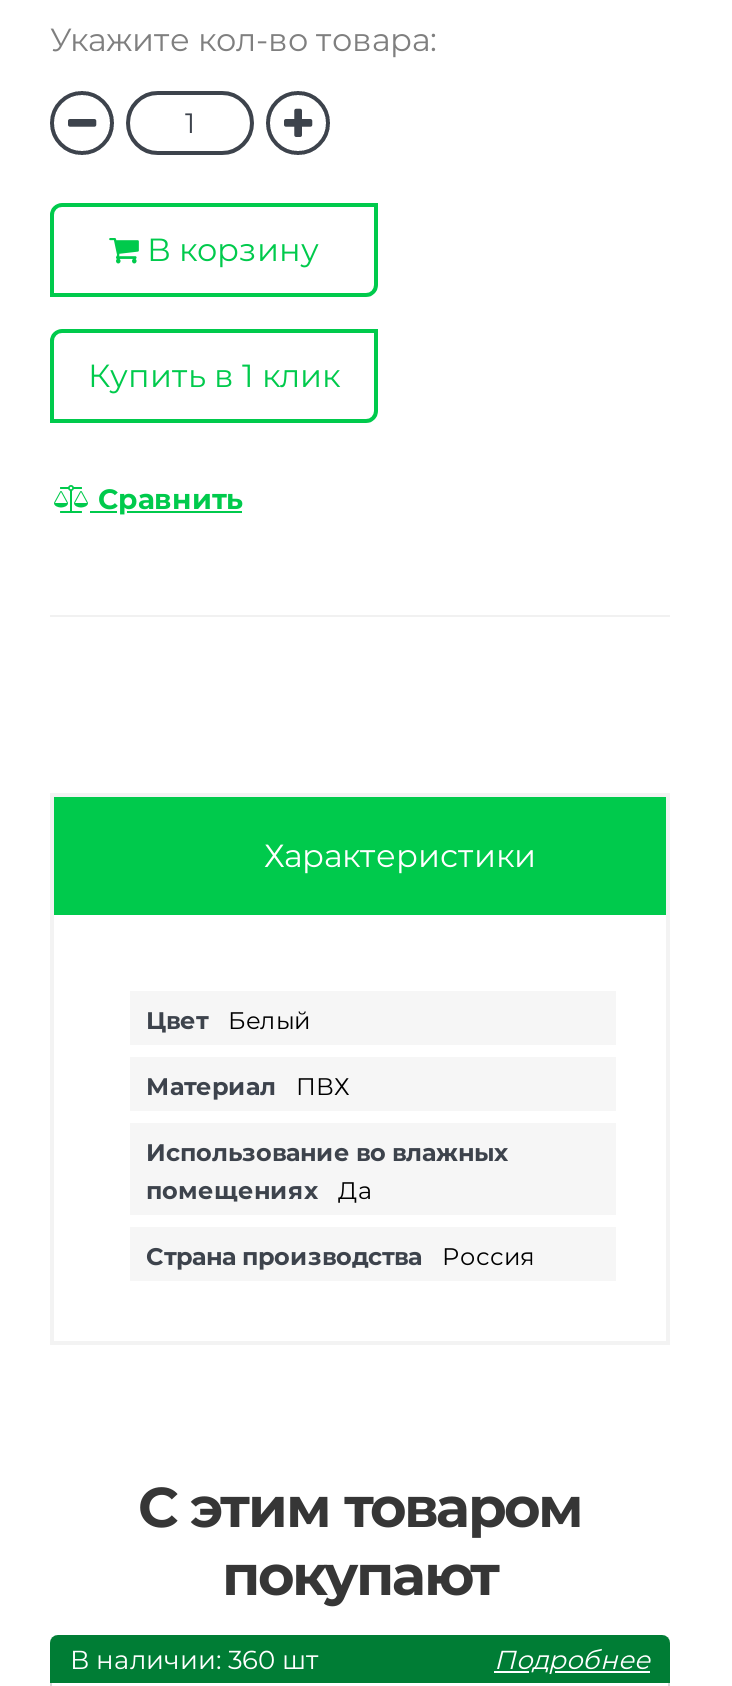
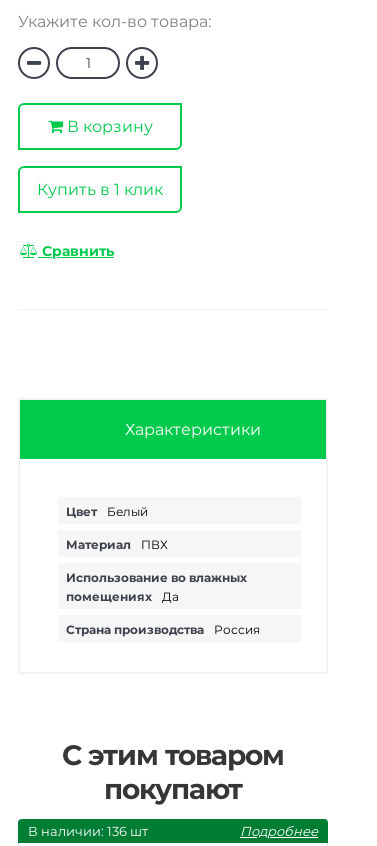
[70,1643,318,1675] В наличии: 360 шт -> [28,823,148,839] В наличии: 136 шт

